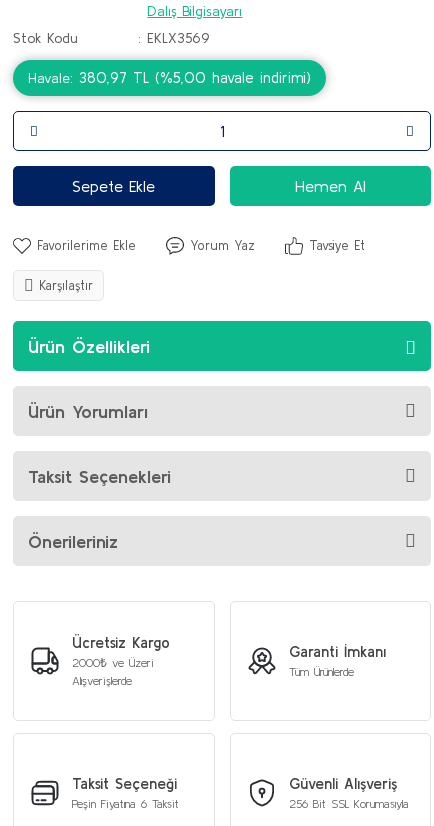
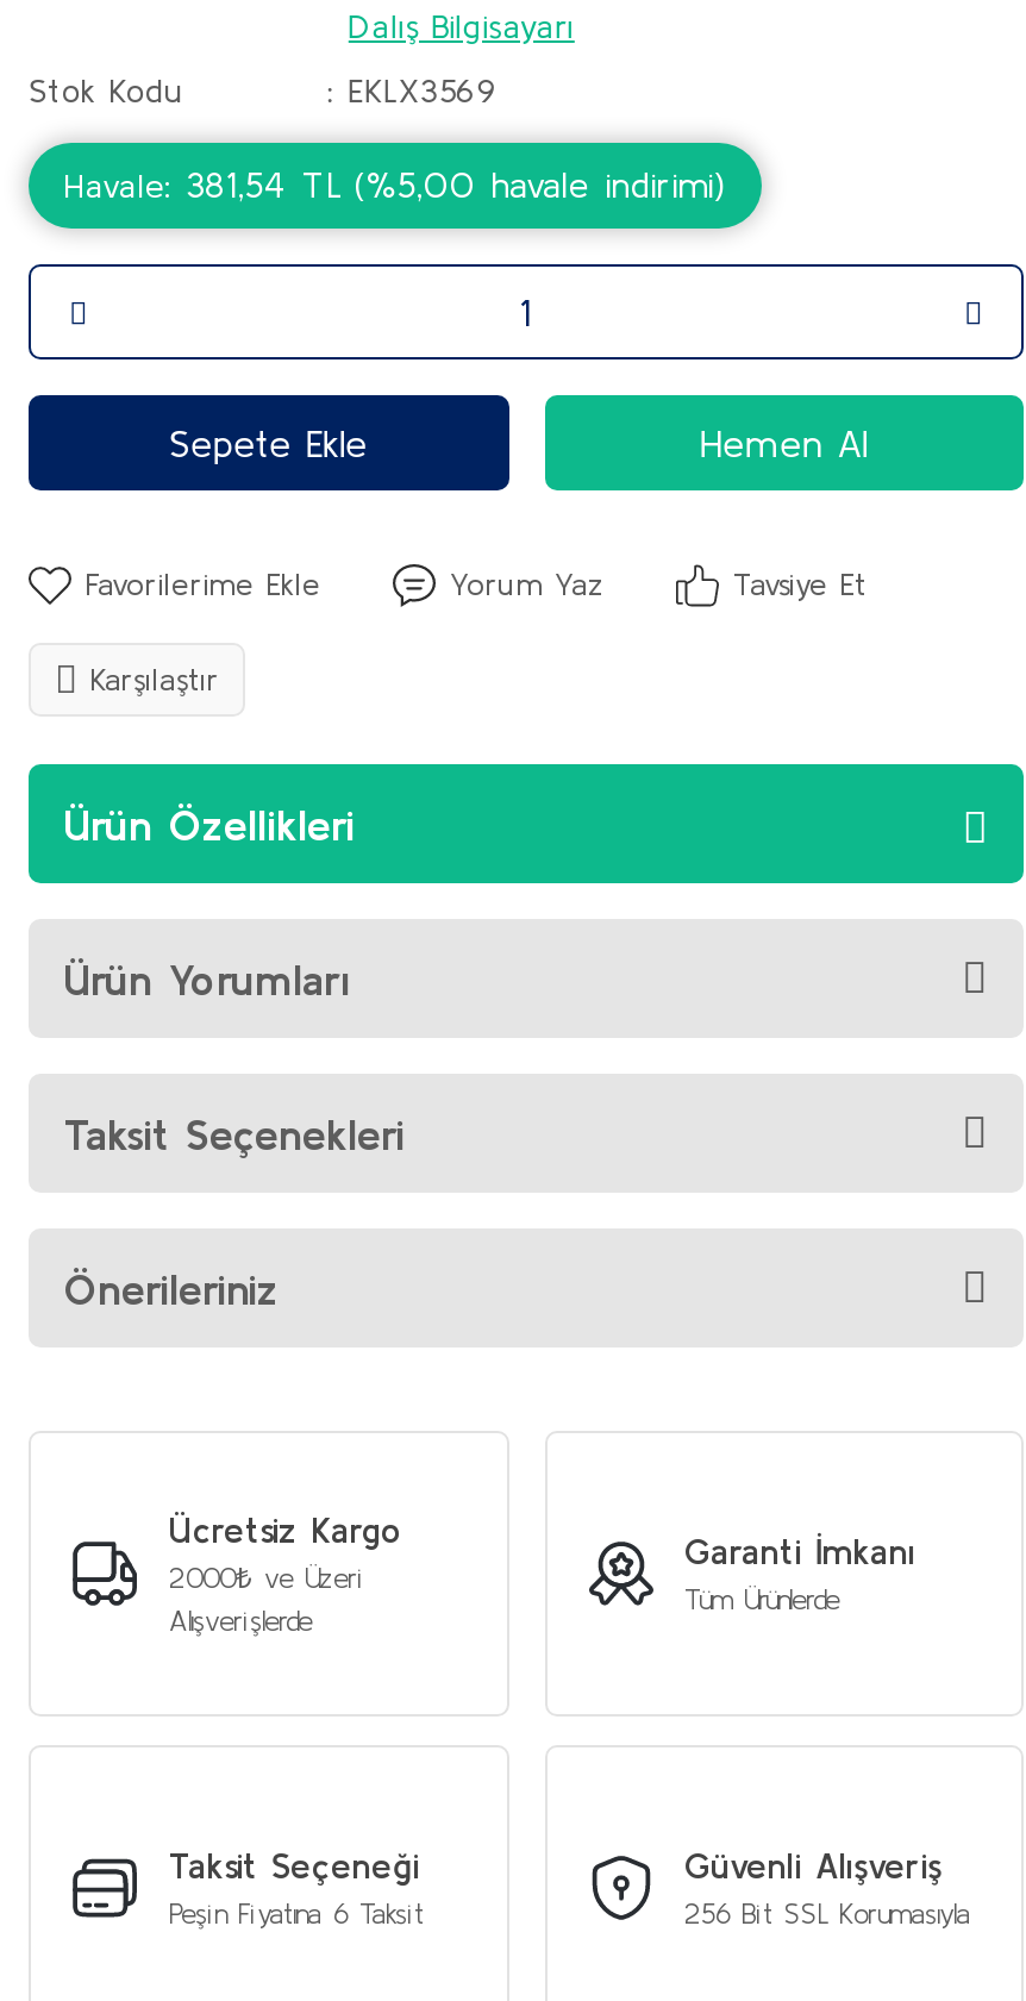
[28,69,311,86] Havale 380,97 TL (%5,00 havale indirimi) -> [64,164,726,205] Havale 381,54 TL (%5,00 havale indirimi)

